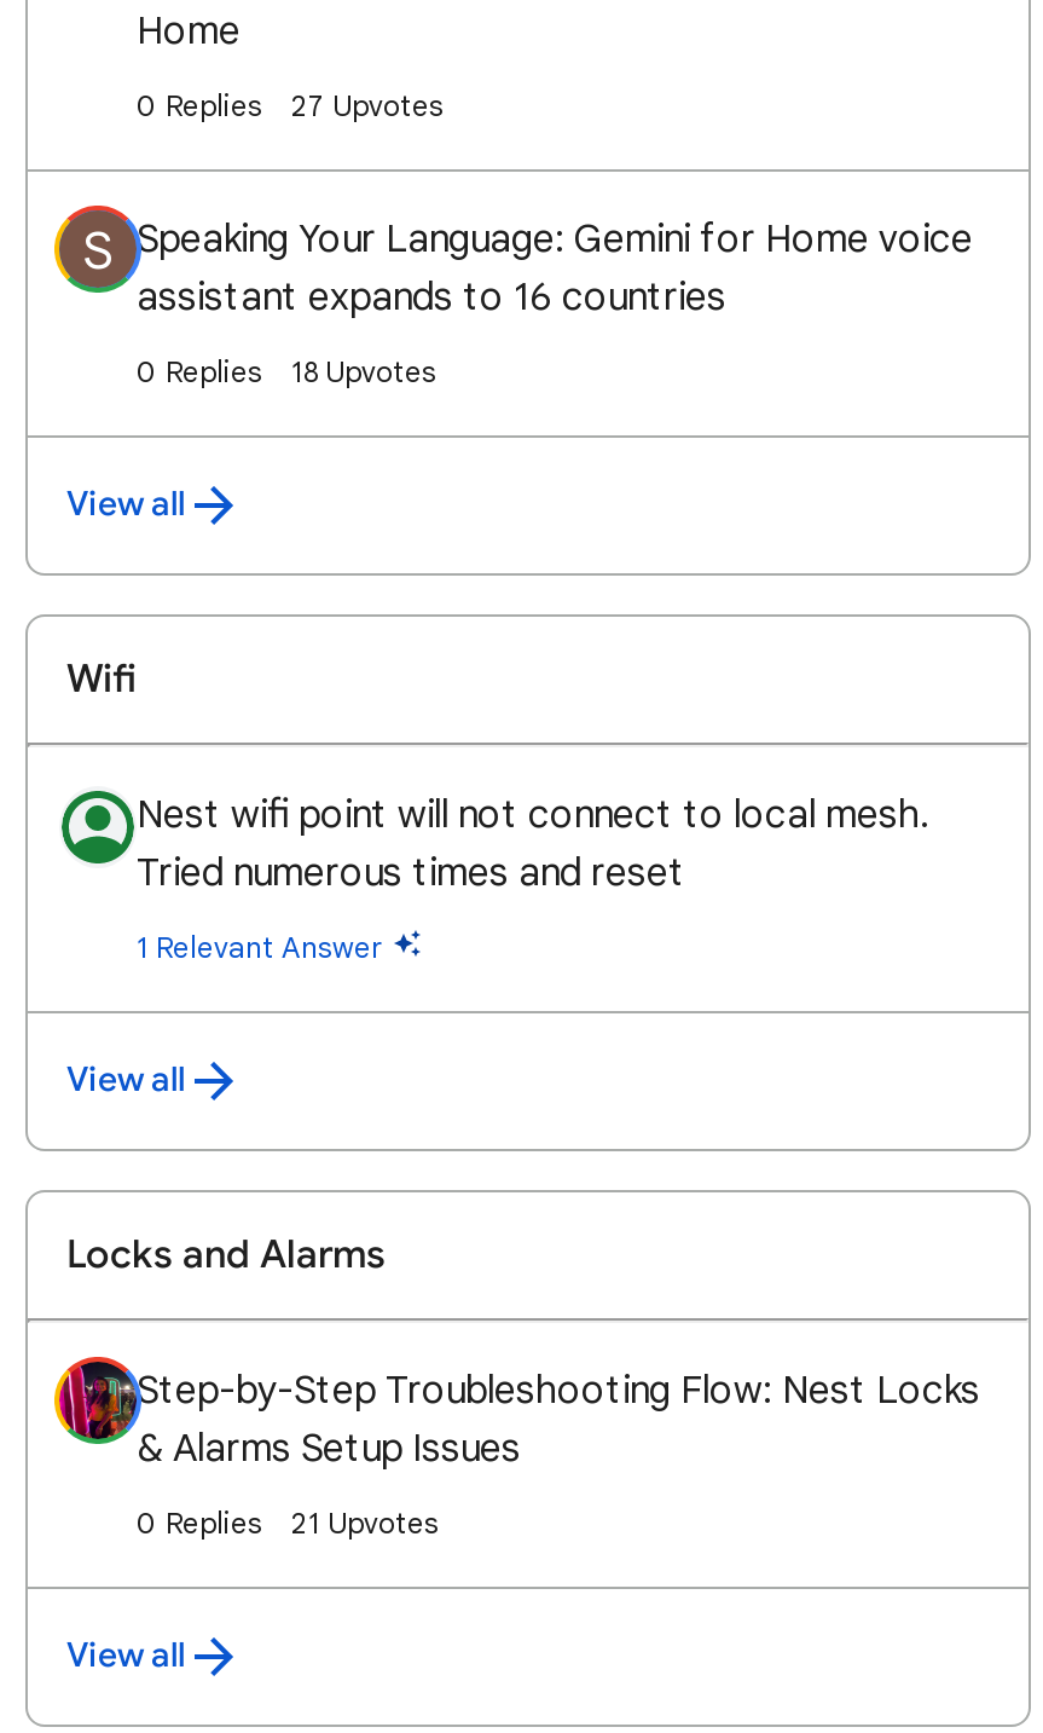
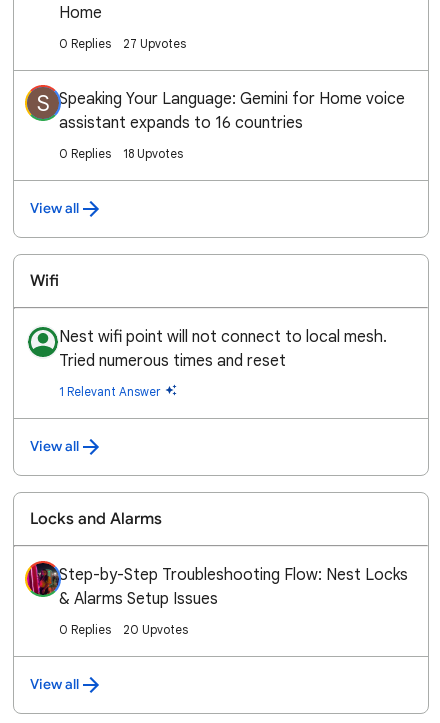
[291,1504,439,1541] 21 Upvotes -> [123,622,188,637] 20 Upvotes

